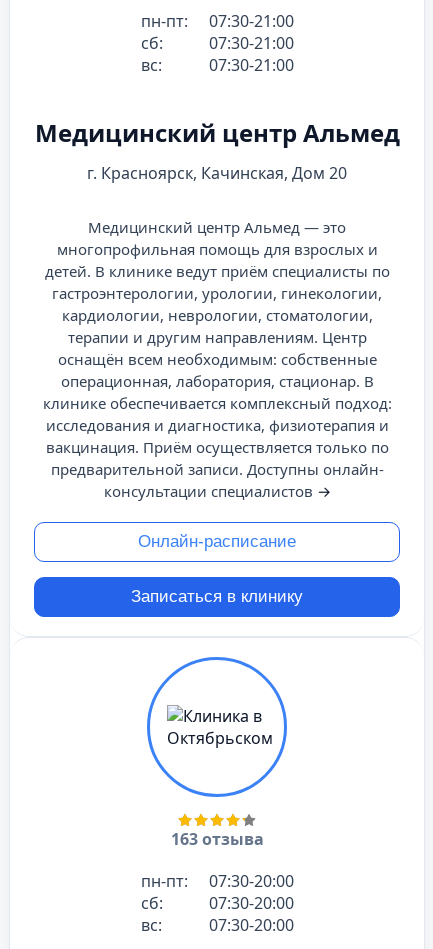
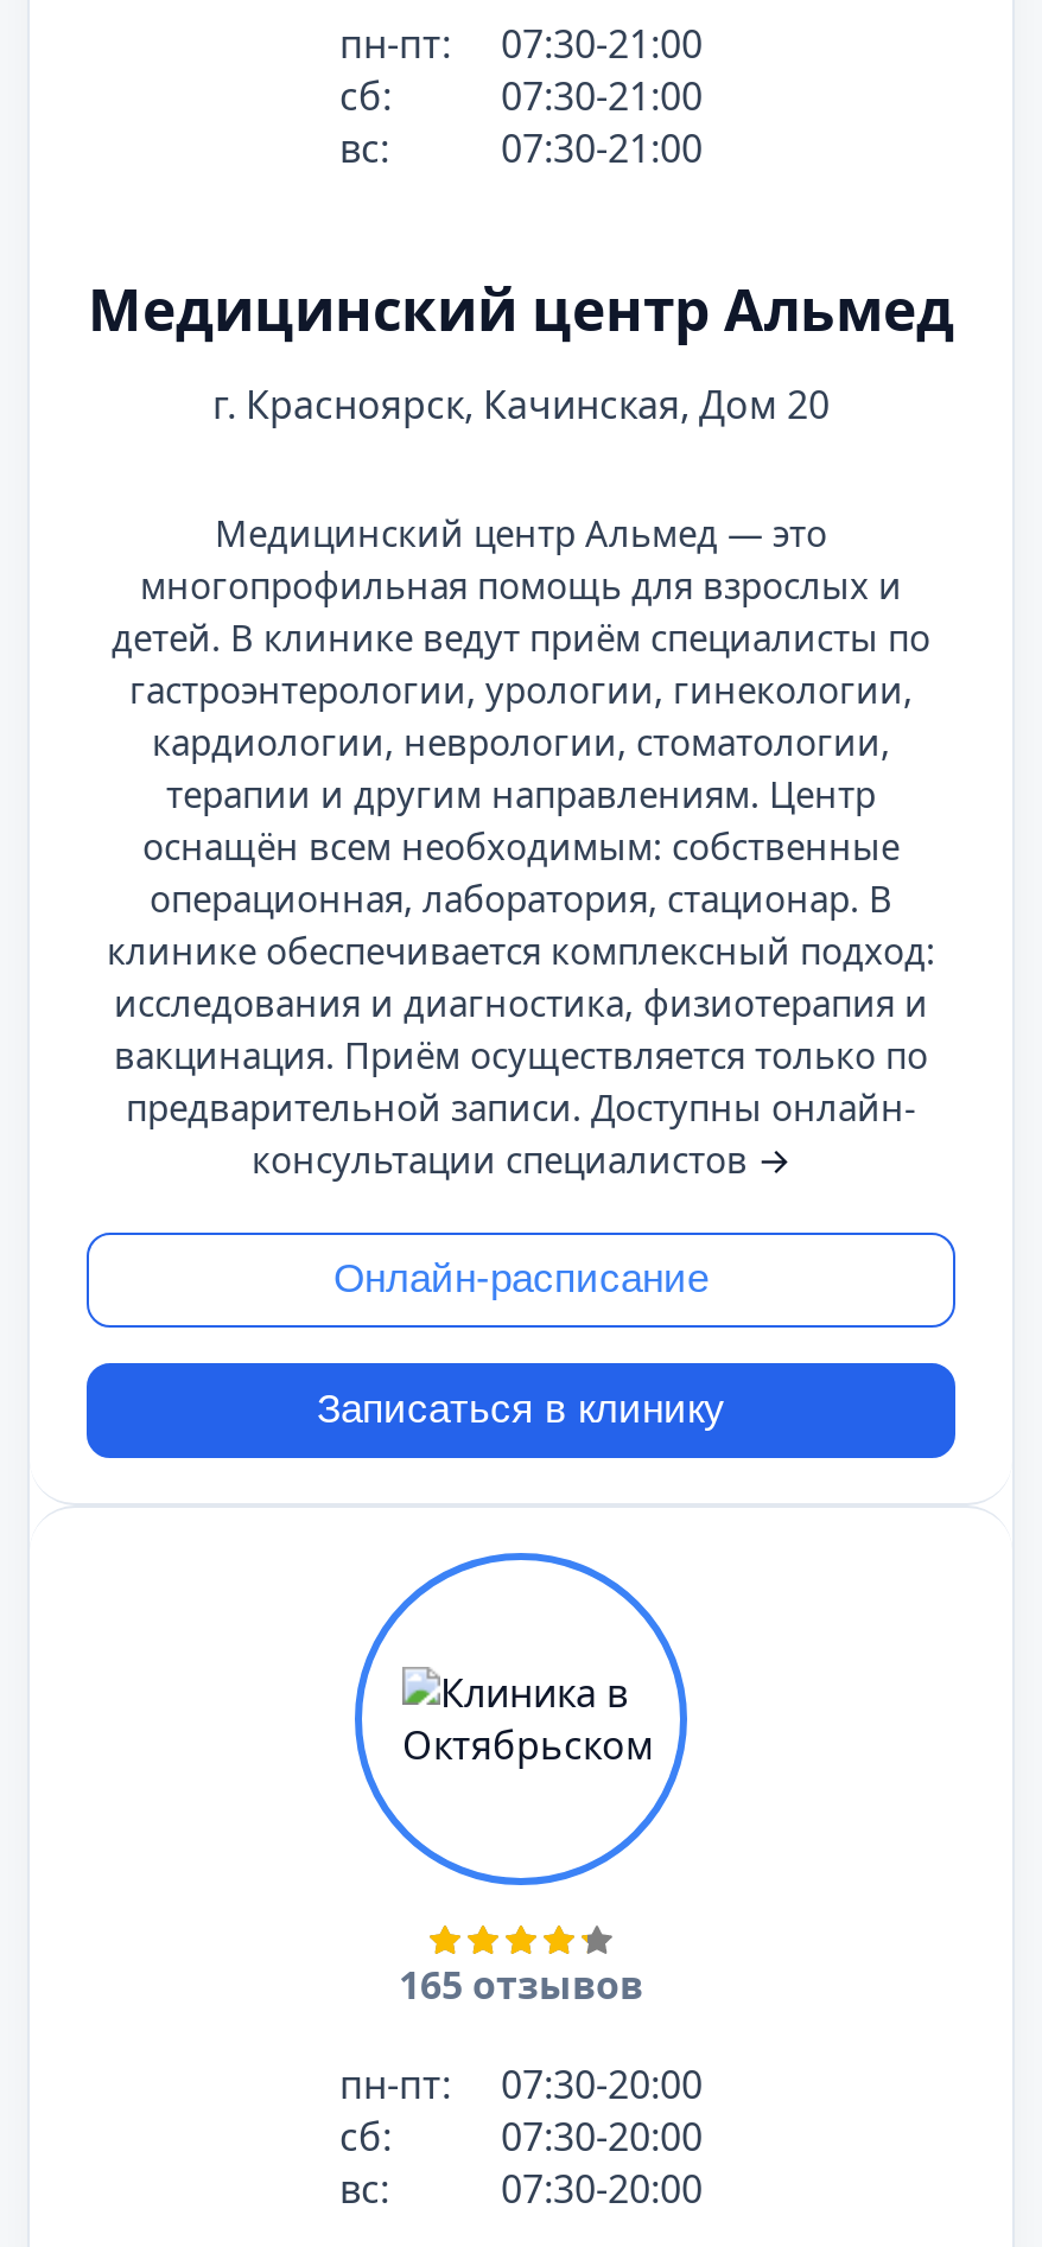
[170,828,263,850] 163 отзыва -> [399,1959,643,2011] 165 отзывов

